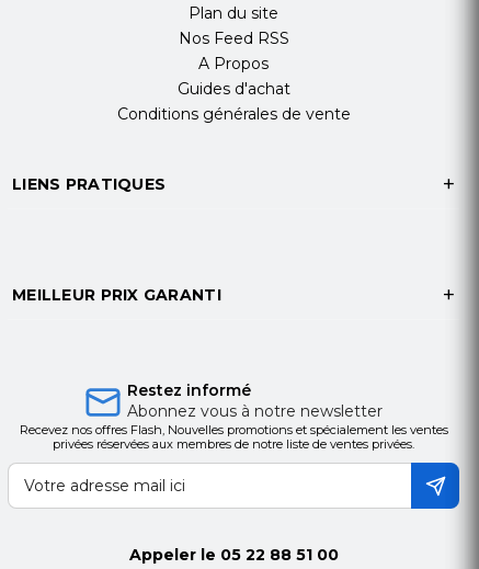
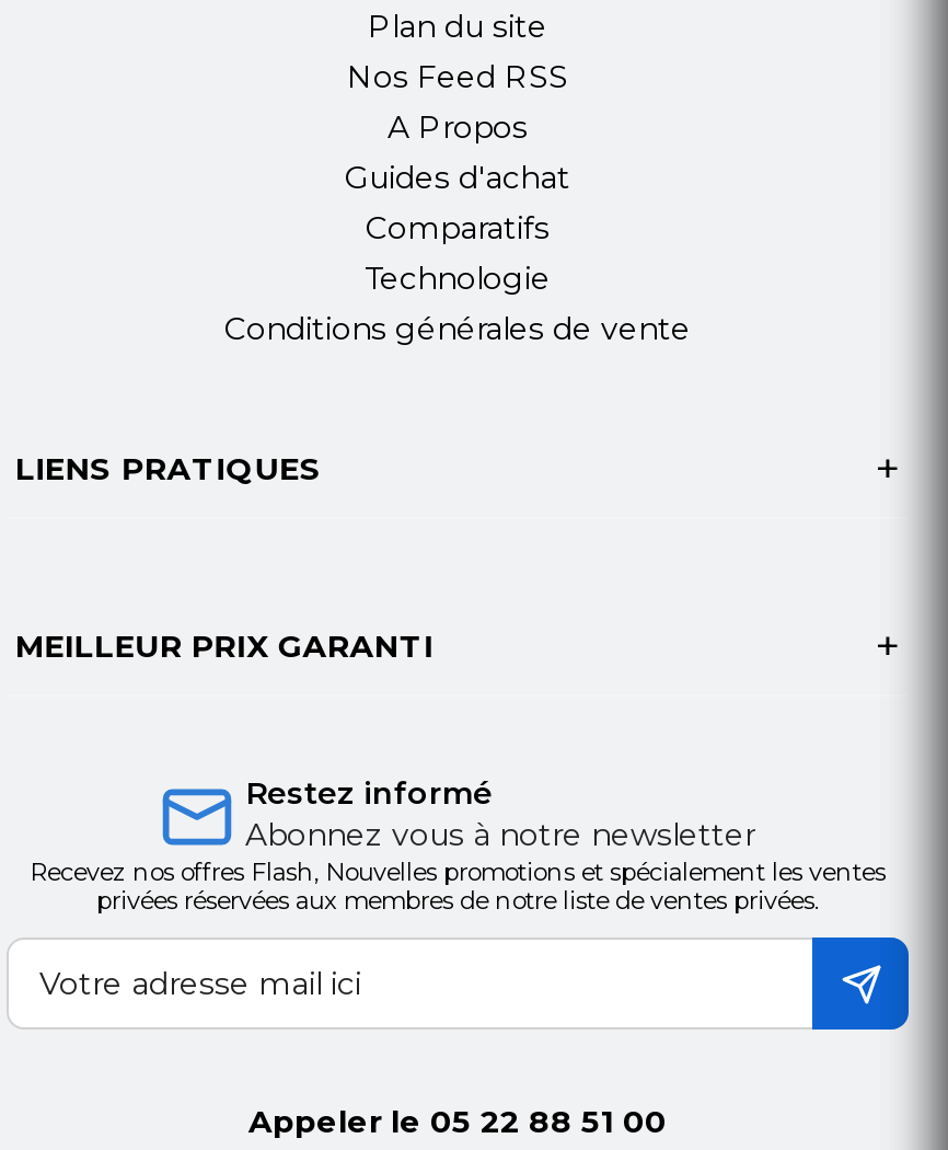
moved [12,104,350,194] -> [15,309,691,489]: Conditions générales de vente | LIENS PRATIQUES
none -> [365,209,551,298] Comparatifs | Technologie
moved [12,285,221,305] -> [15,627,433,666]: MEILLEUR PRIX GARANTI

